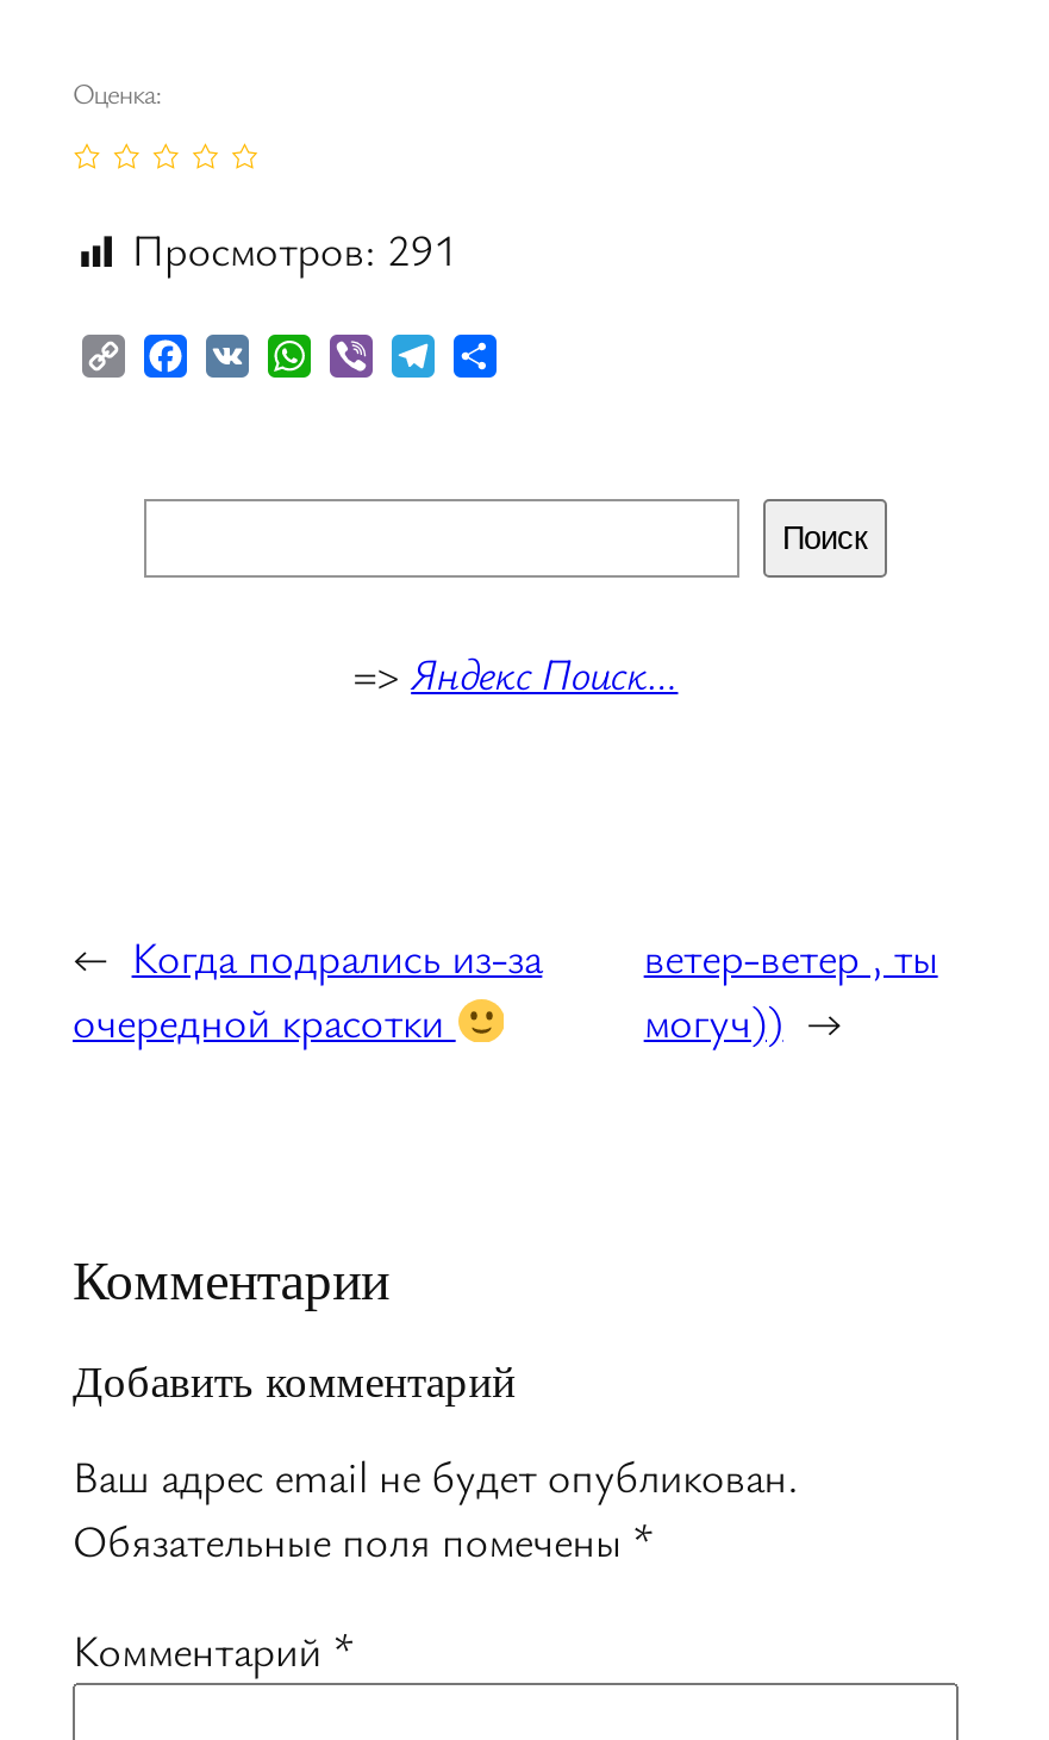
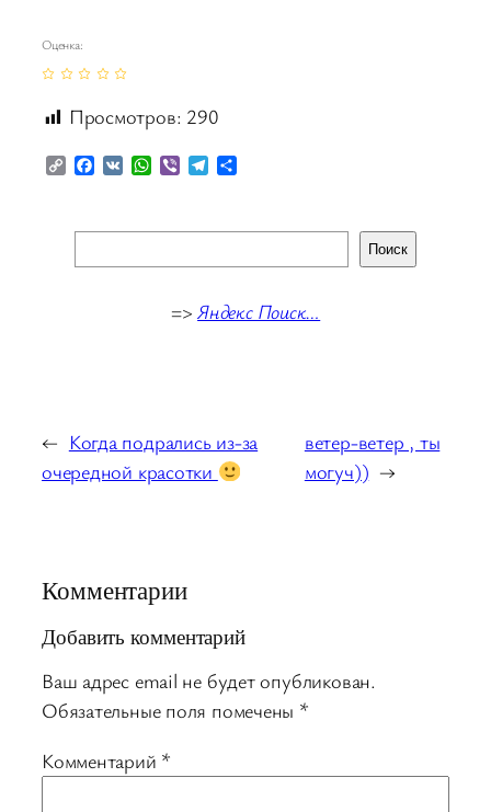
[132,221,457,278] Просмотров: 291 -> [69,103,219,130] Просмотров: 290

